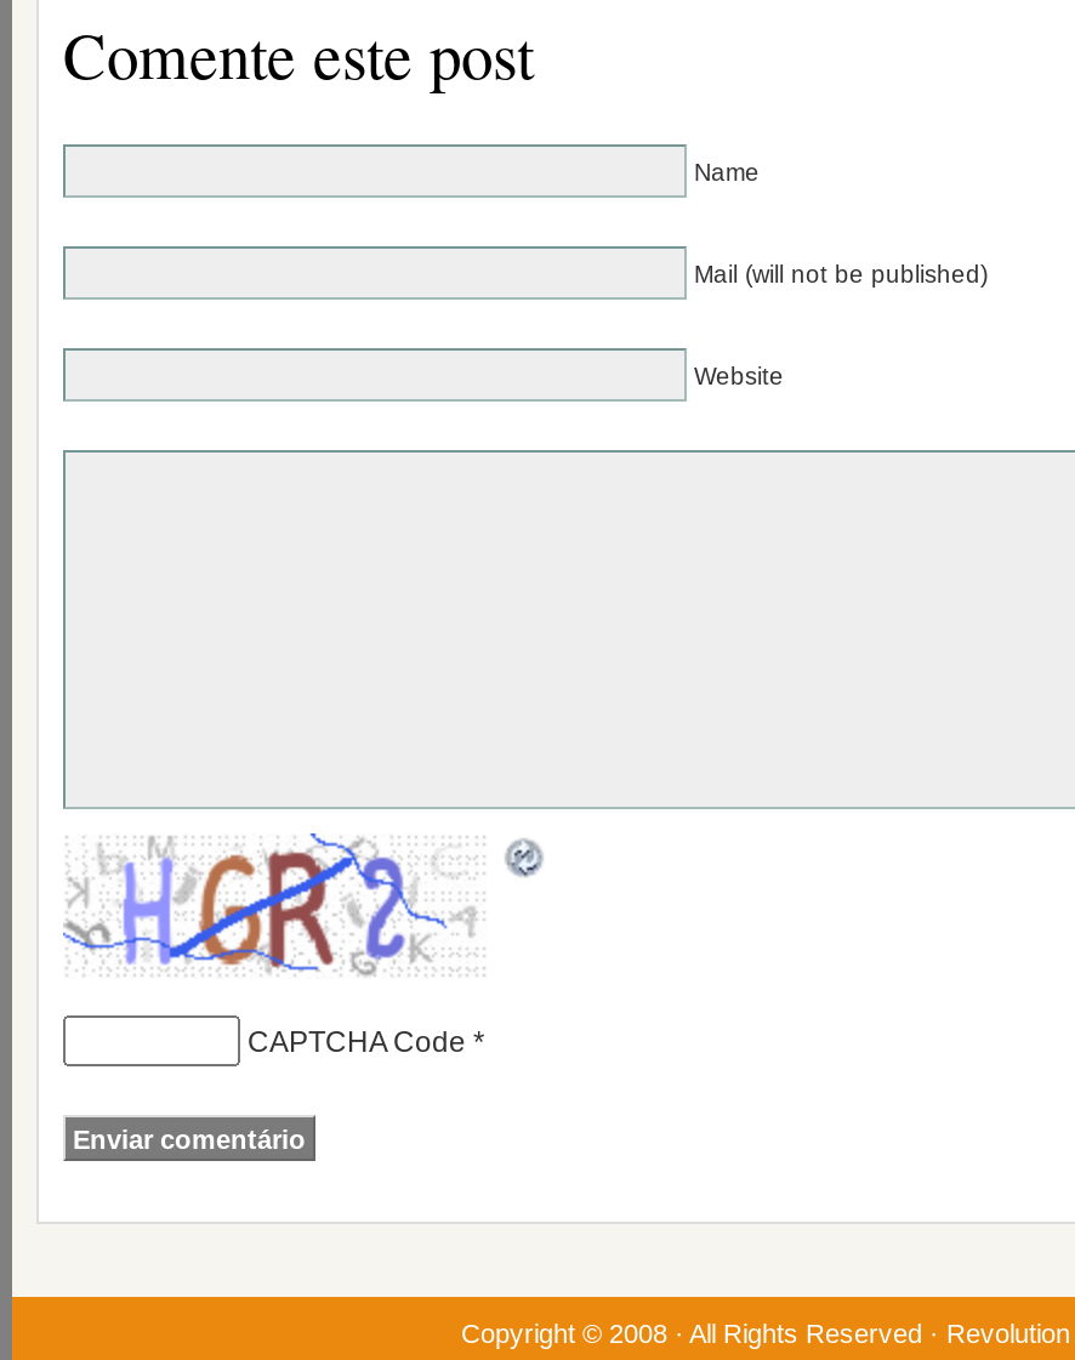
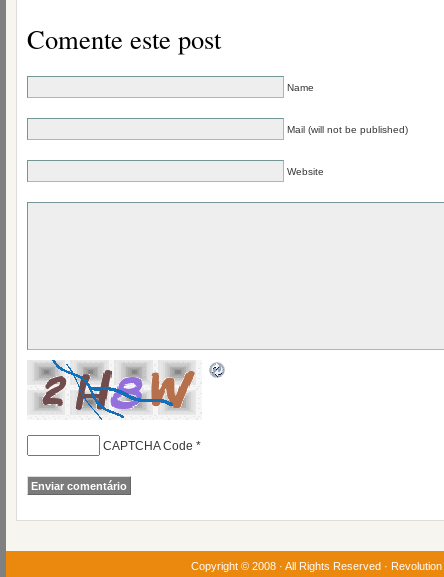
[66,833,471,977] [image] -> [33,359,196,420] [image]

